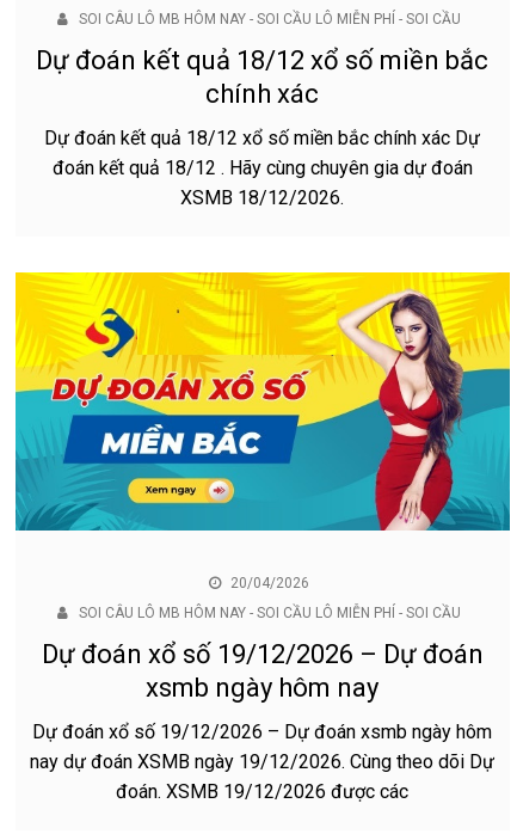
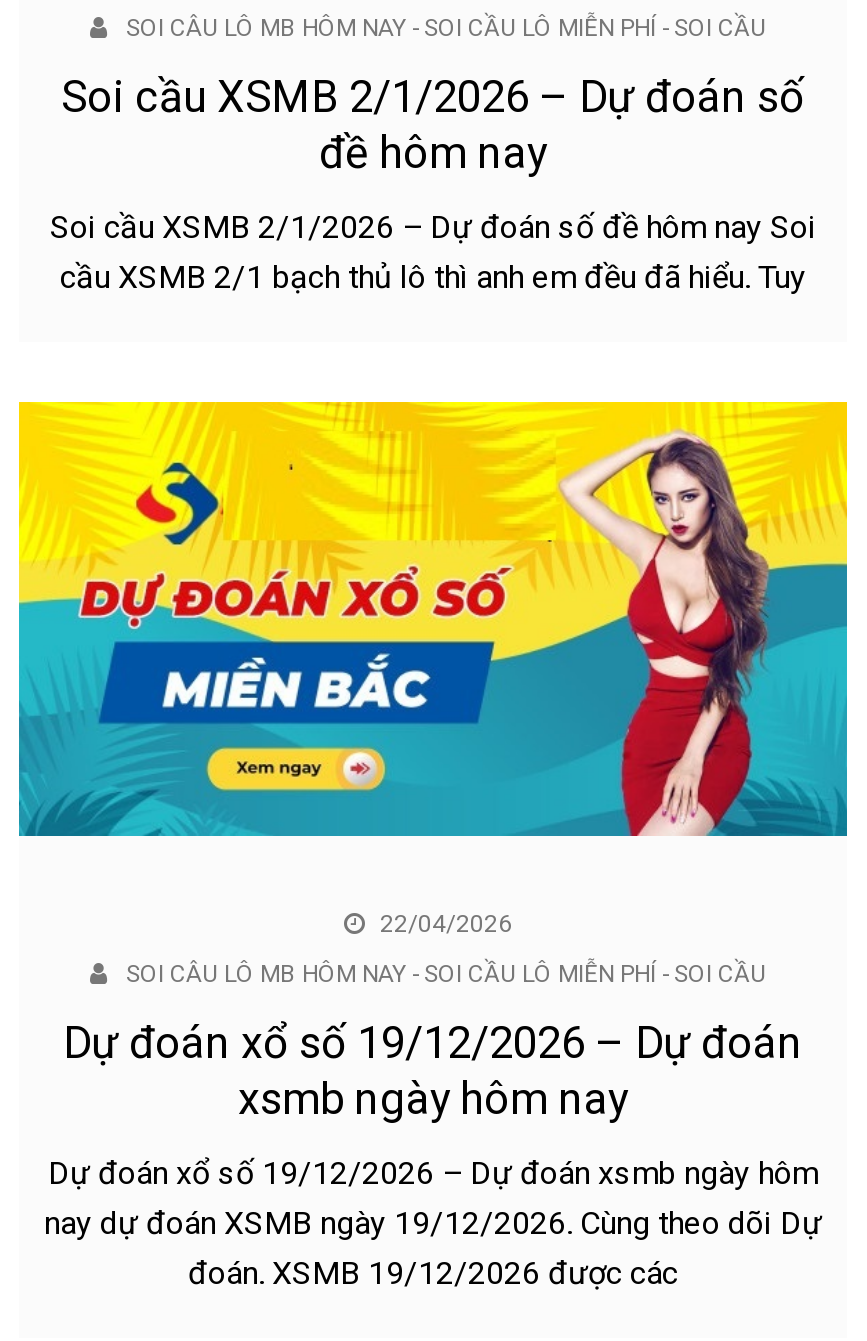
[36,45,489,108] Dự đoán kết quả 18/12 xổ số miền bắc | chính xác -> [61,72,805,178] Soi cầu XSMB 2/1/2026 – Dự đoán số | đề hôm nay
[45,126,481,209] Dự đoán kết quả 18/12 xổ số miền bắc chính xác Dự | đoán kết quả 18/12 . Hãy cùng chuyên gia dự đoán | XSMB 18/12/2026. -> [50,208,816,296] Soi cầu XSMB 2/1/2026 – Dự đoán số đề hôm nay Soi | cầu XSMB 2/1 bạch thủ lô thì anh em đều đã hiểu. Tuy
[231,575,310,591] 20/04/2026 -> [380,909,512,937] 22/04/2026

